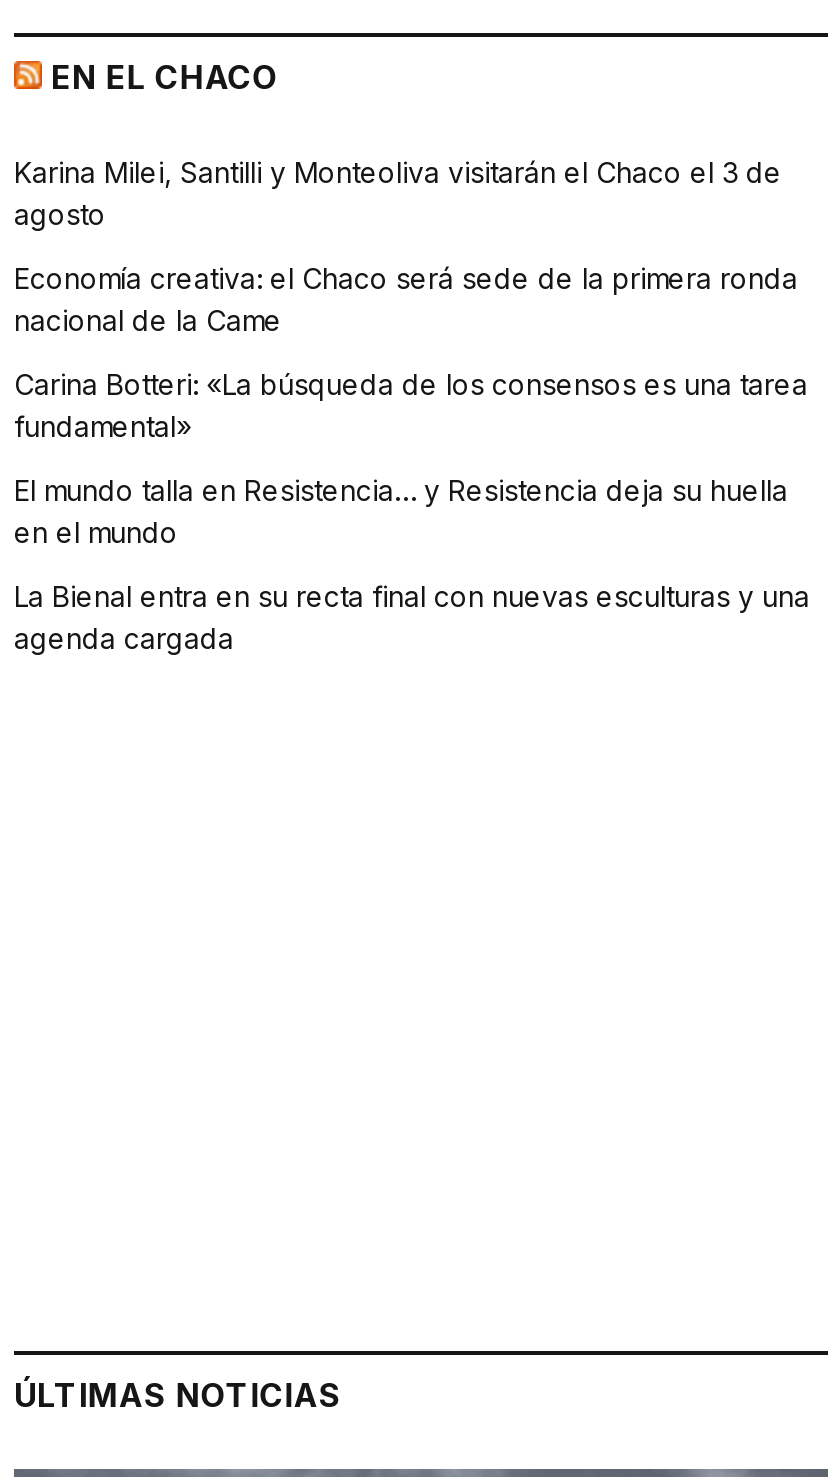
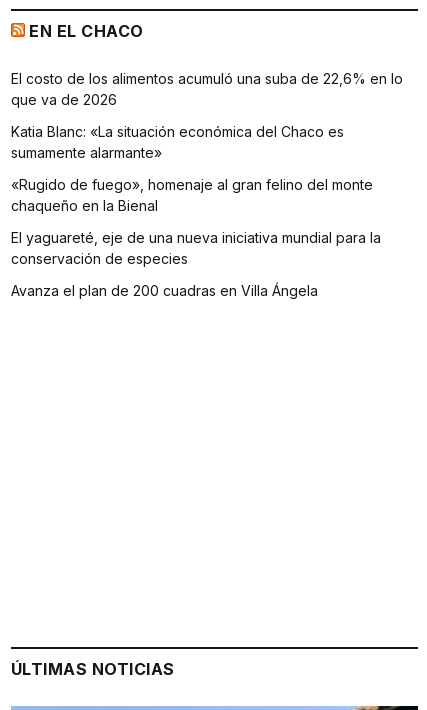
[14,154,782,230] Karina Milei, Santilli y Monteoliva visitarán el Chaco el 3 de | agosto -> [11,70,403,108] El costo de los alimentos acumuló una suba de 22,6% en lo | que va de 2026
[14,260,798,336] Economía creativa: el Chaco será sede de la primera ronda | nacional de la Came -> [11,123,344,161] Katia Blanc: «La situación económica del Chaco es | sumamente alarmante»
[14,366,808,442] Carina Botteri: «La búsqueda de los consensos es una tarea | fundamental» -> [11,176,373,214] «Rugido de fuego», homenaje al gran felino del monte | chaqueño en la Bienal
[14,472,788,548] El mundo talla en Resistencia… y Resistencia deja su huella | en el mundo -> [11,229,381,267] El yaguareté, eje de una nueva iniciativa mundial para la | conservación de especies
[14,578,810,654] La Bienal entra en su recta final con nuevas esculturas y una | agenda cargada -> [11,282,318,299] Avanza el plan de 200 cuadras en Villa Ángela

